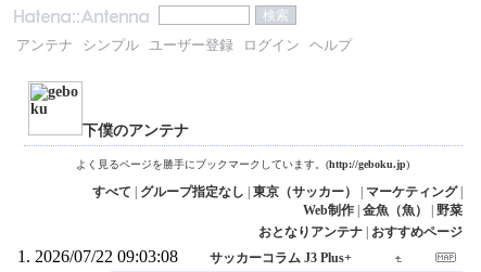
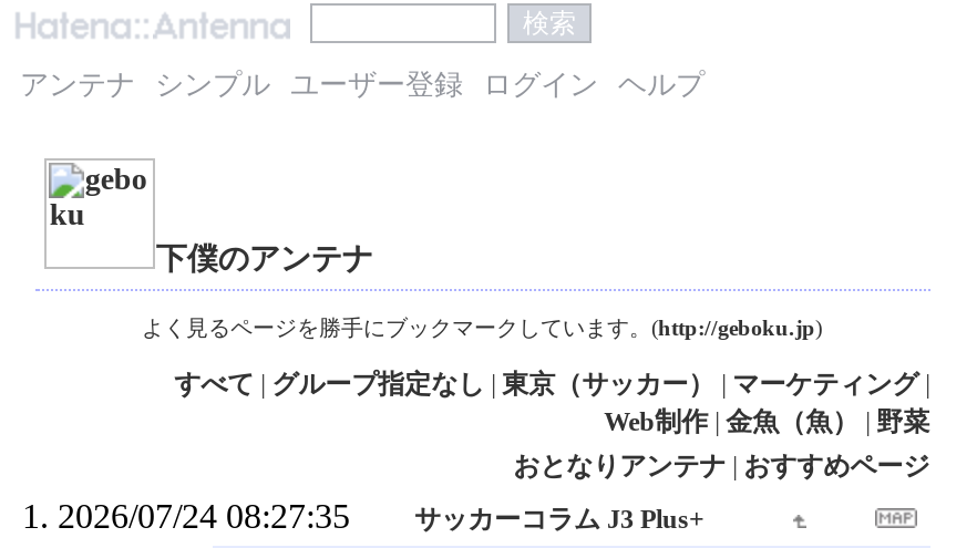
[35,247,178,265] 2026/07/22 09:03:08 -> [58,497,350,534] 2026/07/24 08:27:35

